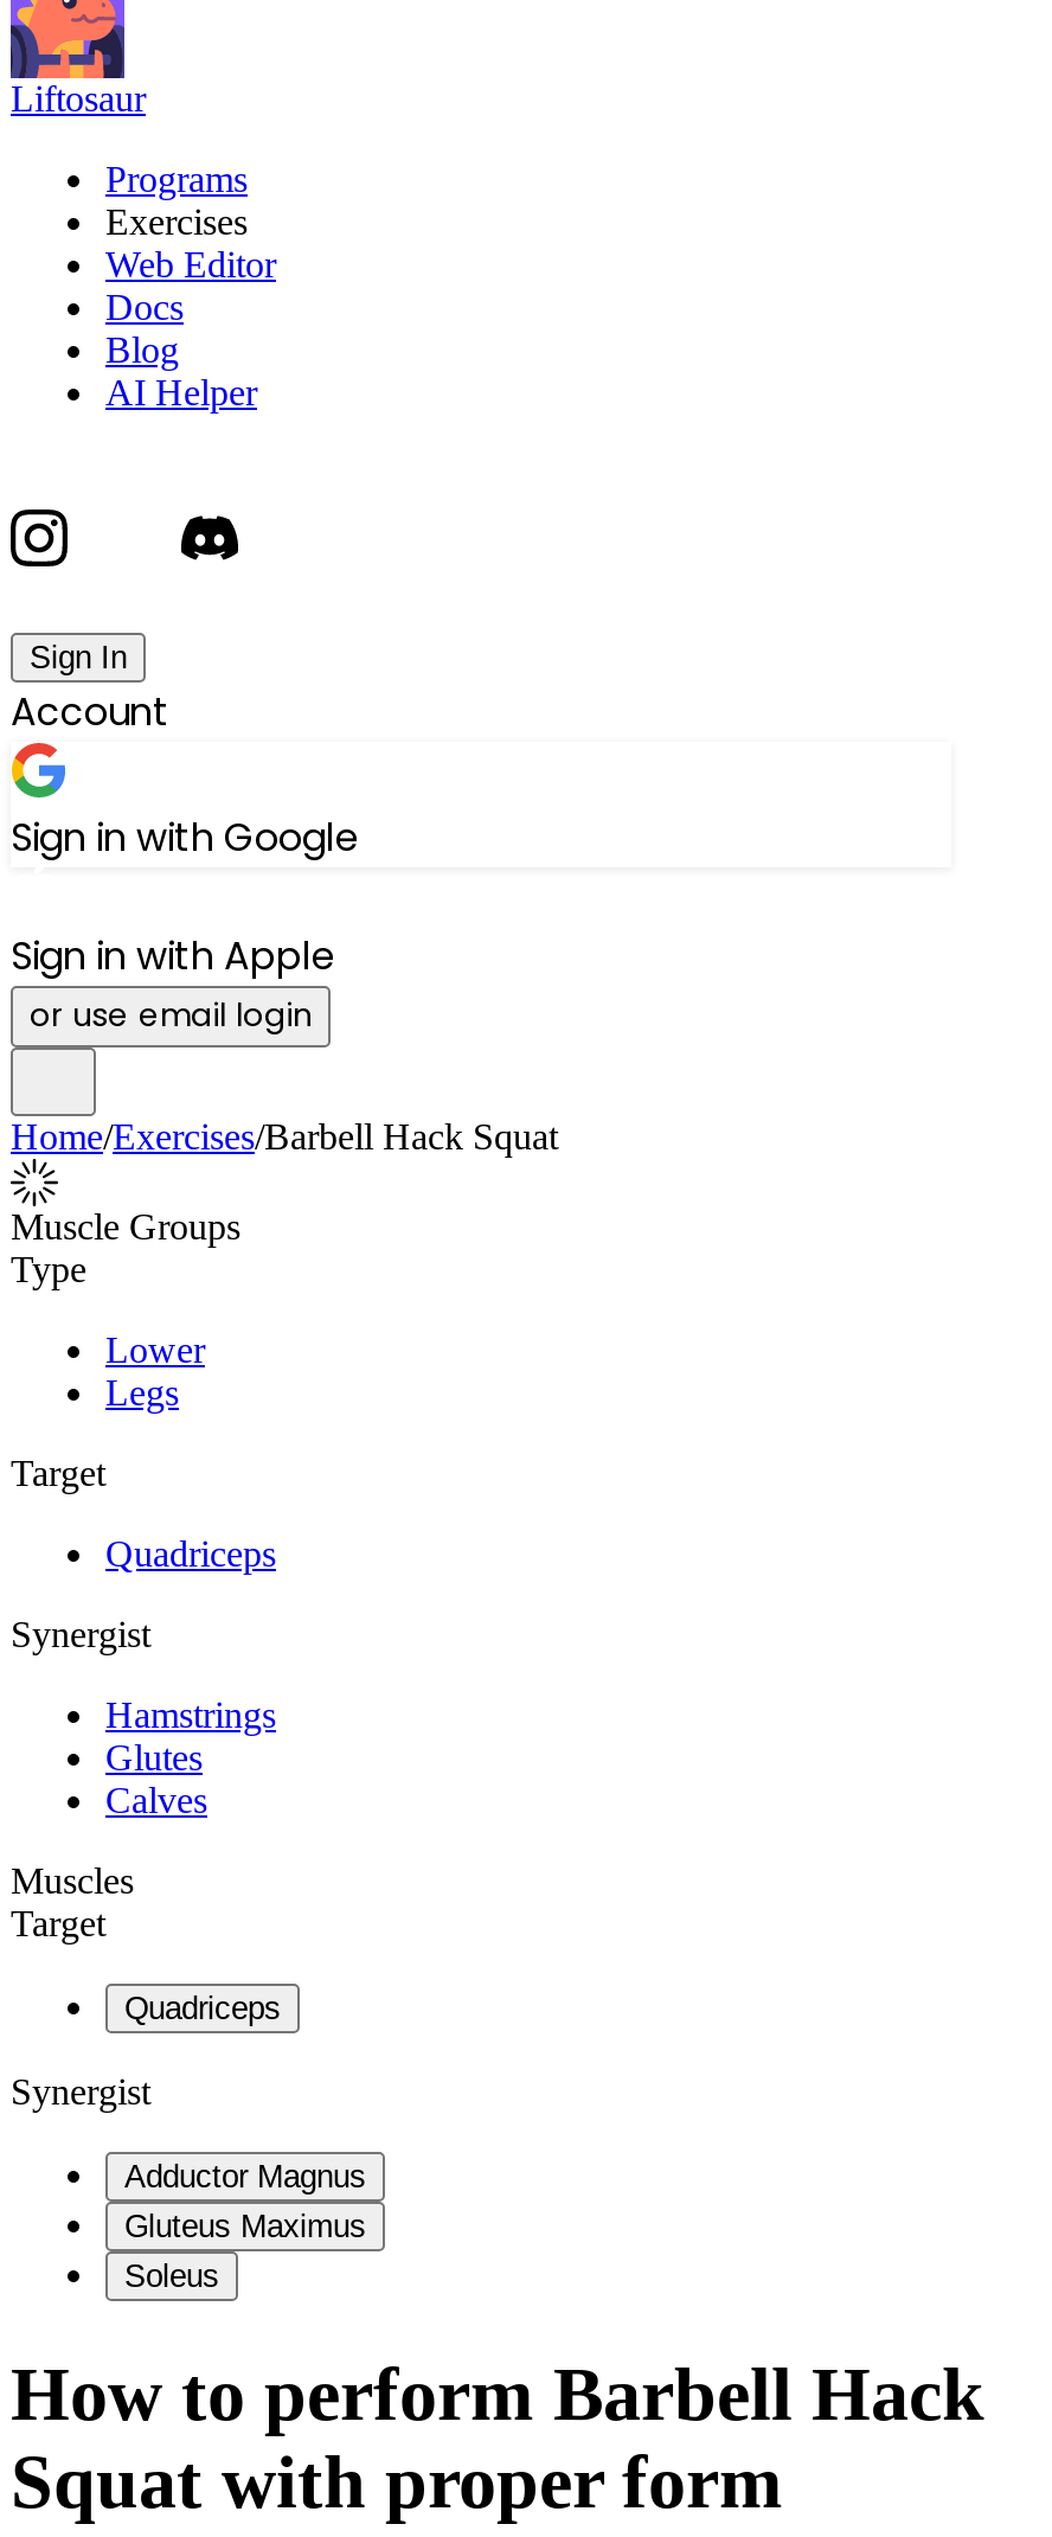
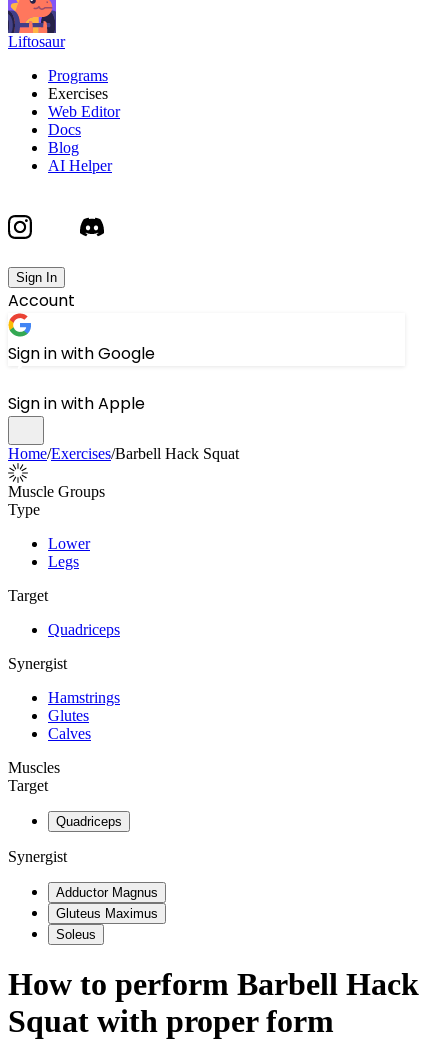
[30,993,312,1038] or use email login -> none

